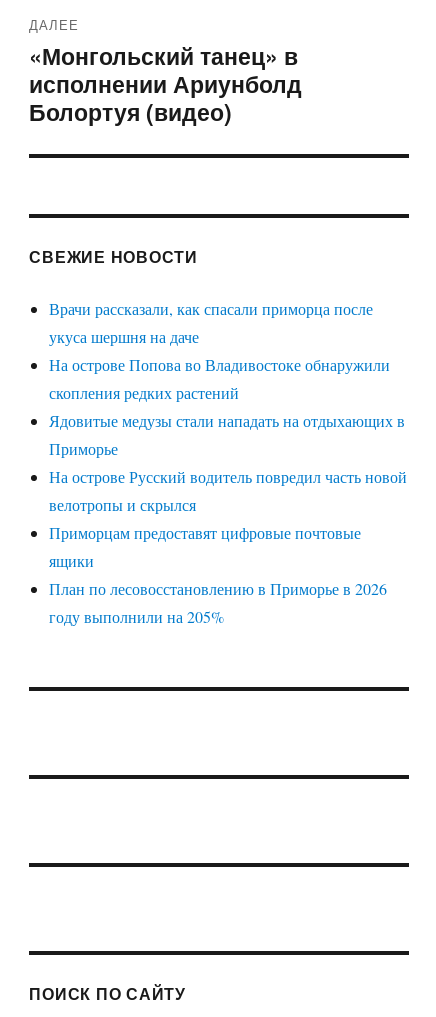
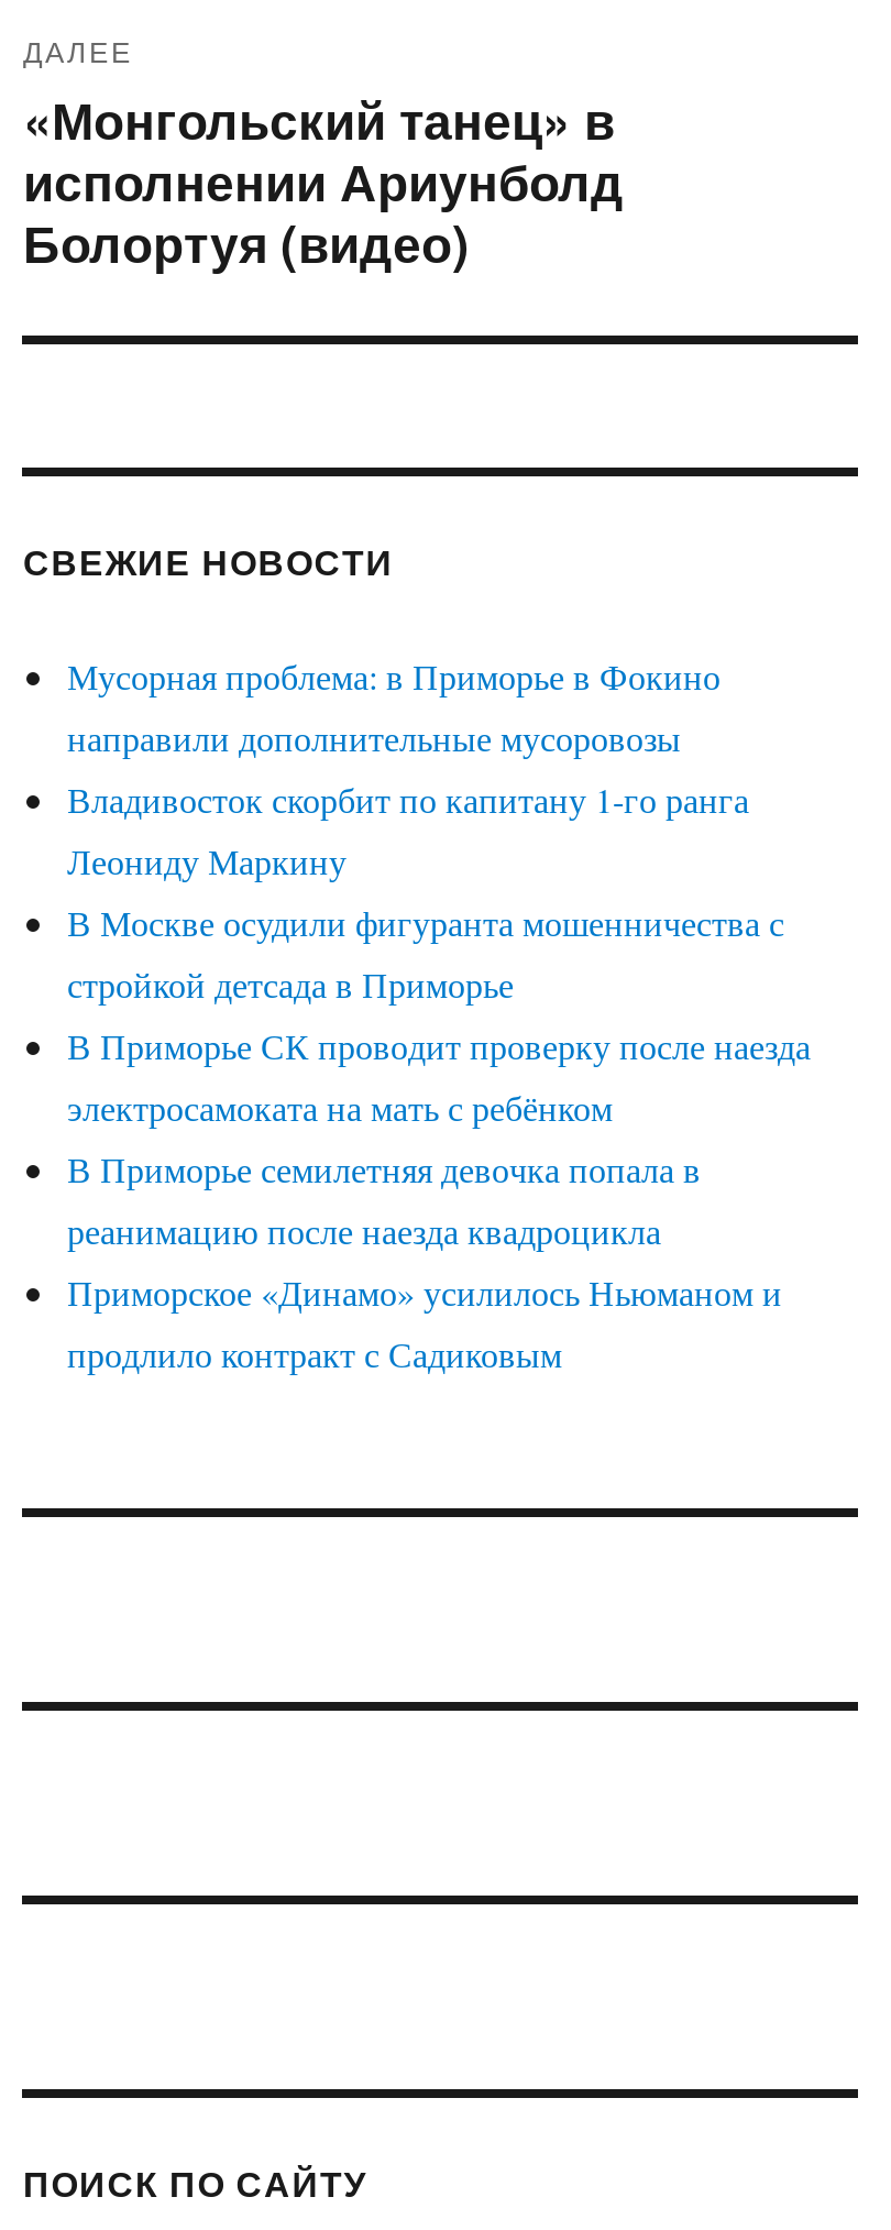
[49,298,407,627] Врачи рассказали, как спасали приморца после | укуса шершня на даче | На острове Попова во Владивостоке обнаружили | скопления редких растений | Ядовитые медузы стали нападать на отдыхающих в | Приморье | На острове Русский водитель повредил часть новой | велотропы и скрылся | Приморцам предоставят цифровые почтовые | ящики | План по лесовосстановлению в Приморье в 2026 | году выполнили на 205% -> [67,653,811,1377] Мусорная проблема: в Приморье в Фокино | направили дополнительные мусоровозы | Владивосток скорбит по капитану 1-го ранга | Леониду Маркину | В Москве осудили фигуранта мошенничества с | стройкой детсада в Приморье | В Приморье СК проводит проверку после наезда | электросамоката на мать с ребёнком | В Приморье семилетняя девочка попала в | реанимацию после наезда квадроцикла | Приморское «Динамо» усилилось Ньюманом и | продлило контракт с Садиковым

